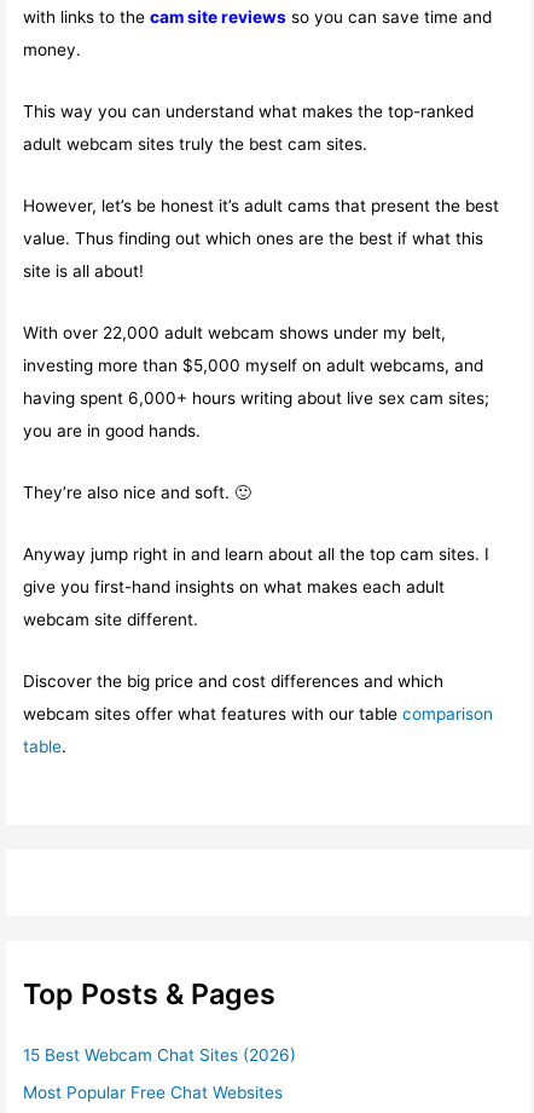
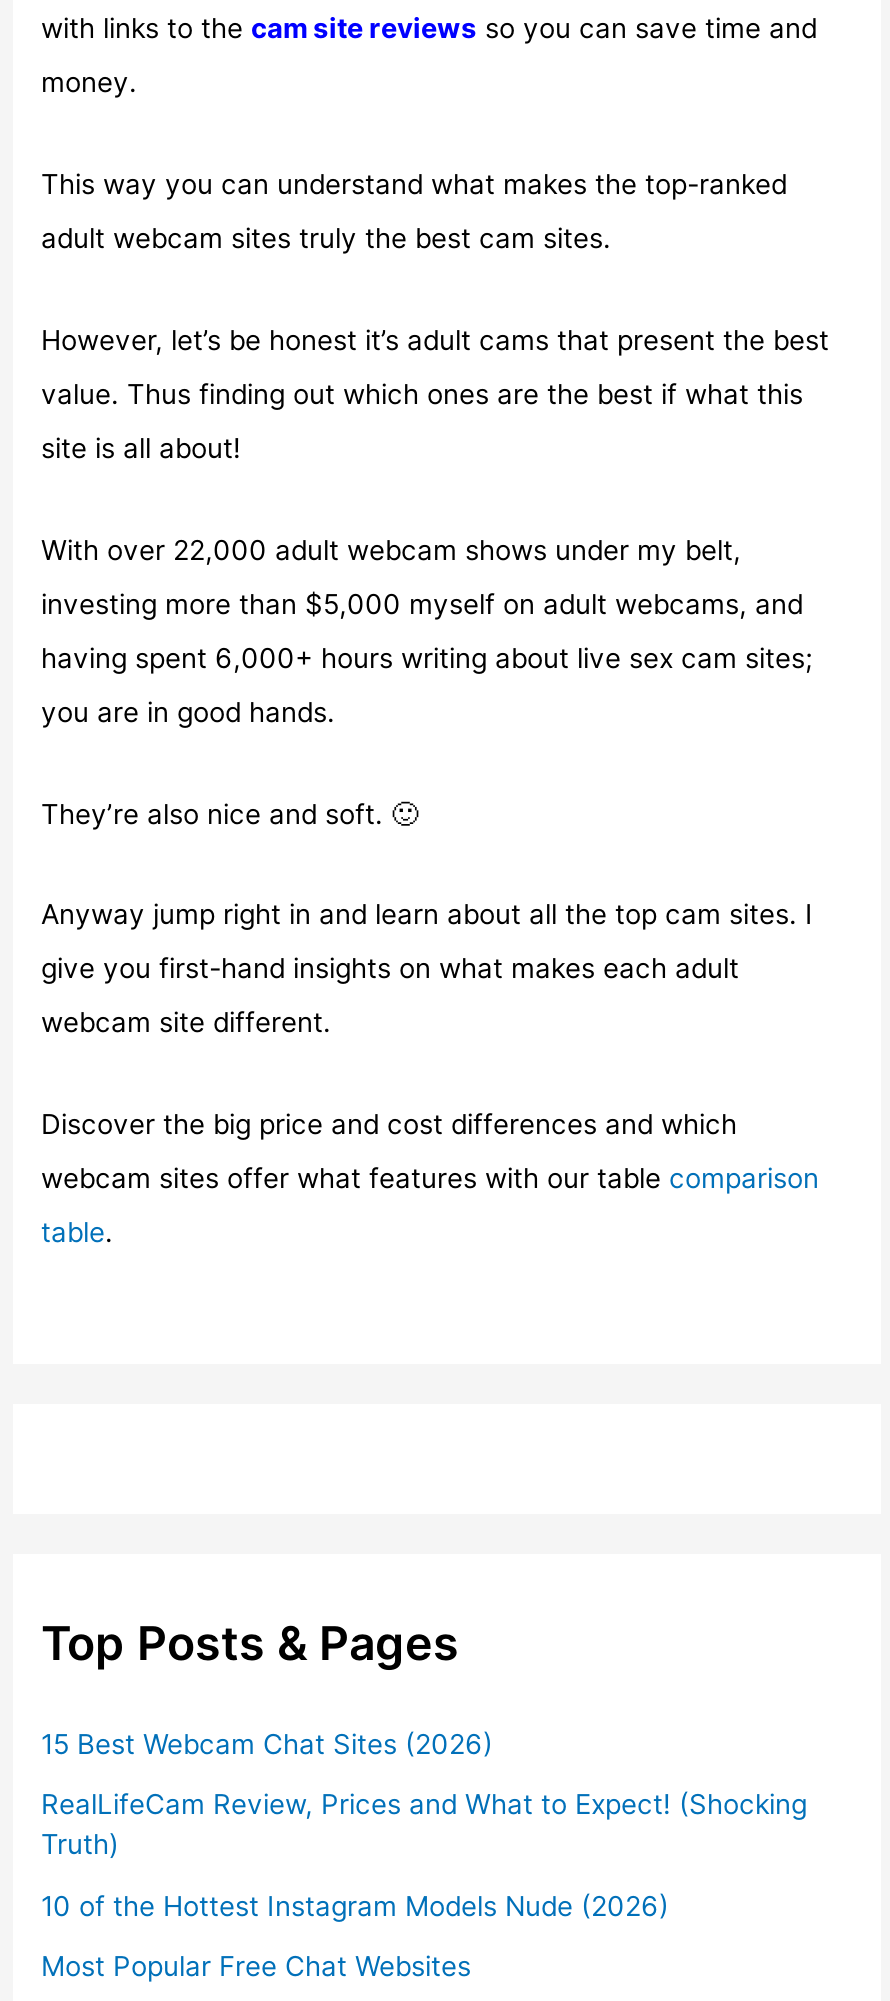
none -> [41,1788,807,1921] RealLifeCam Review, Prices and What to Expect! (Shocking | Truth) | 10 of the Hottest Instagram Models Nude (2026)

